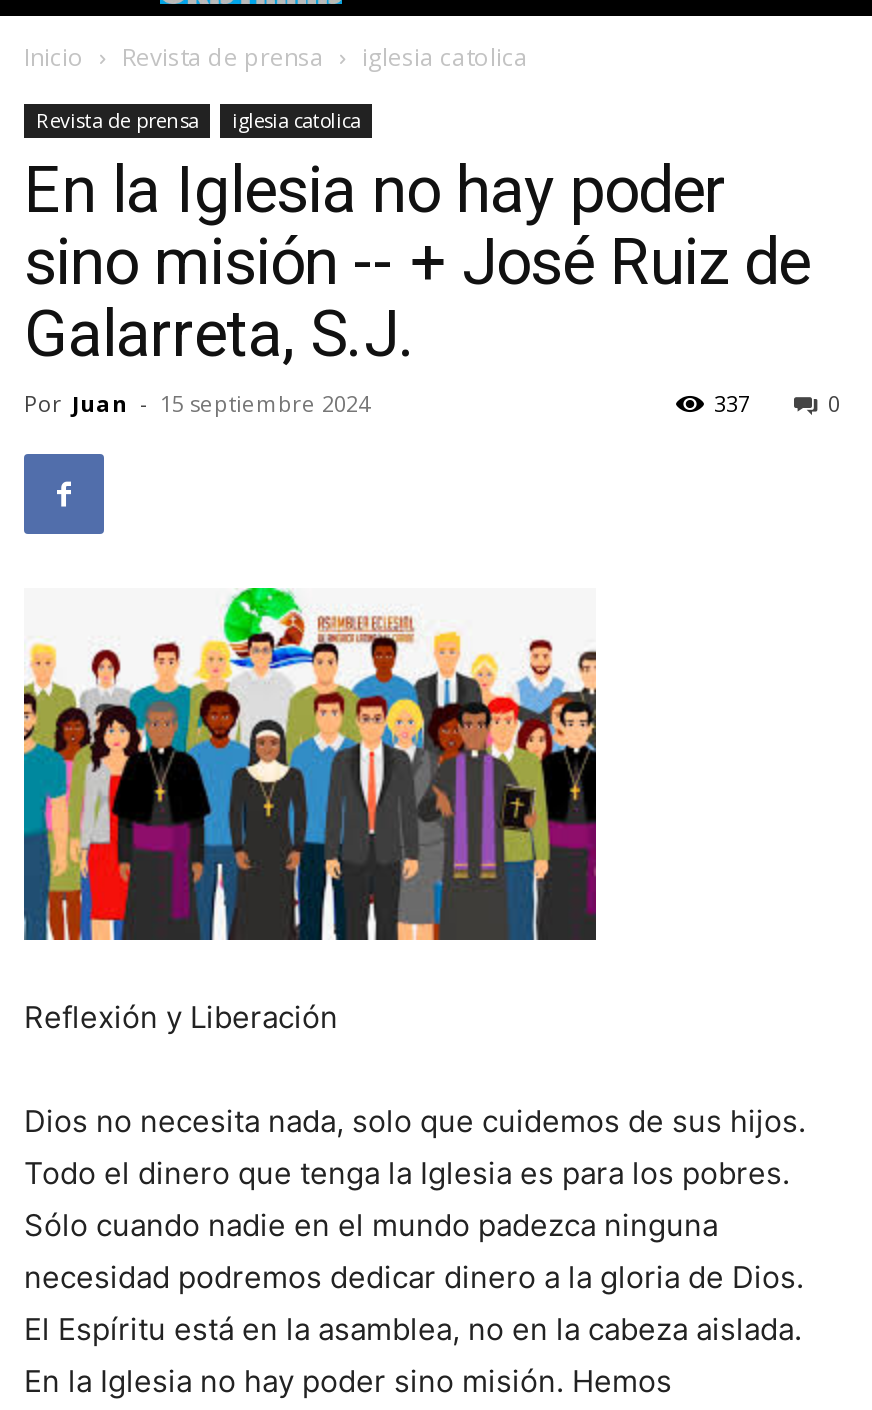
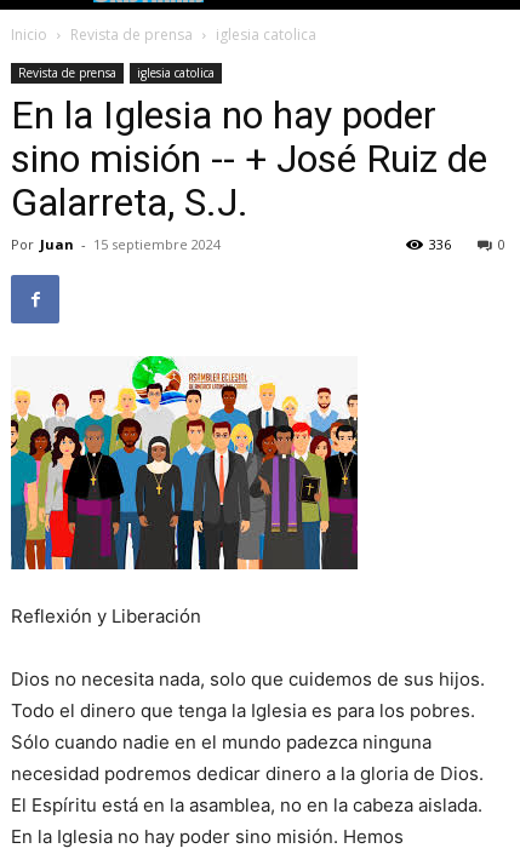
[714,389,750,419] 337 -> [429,236,451,254] 336

